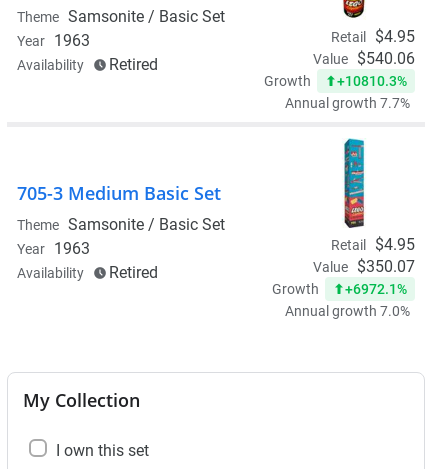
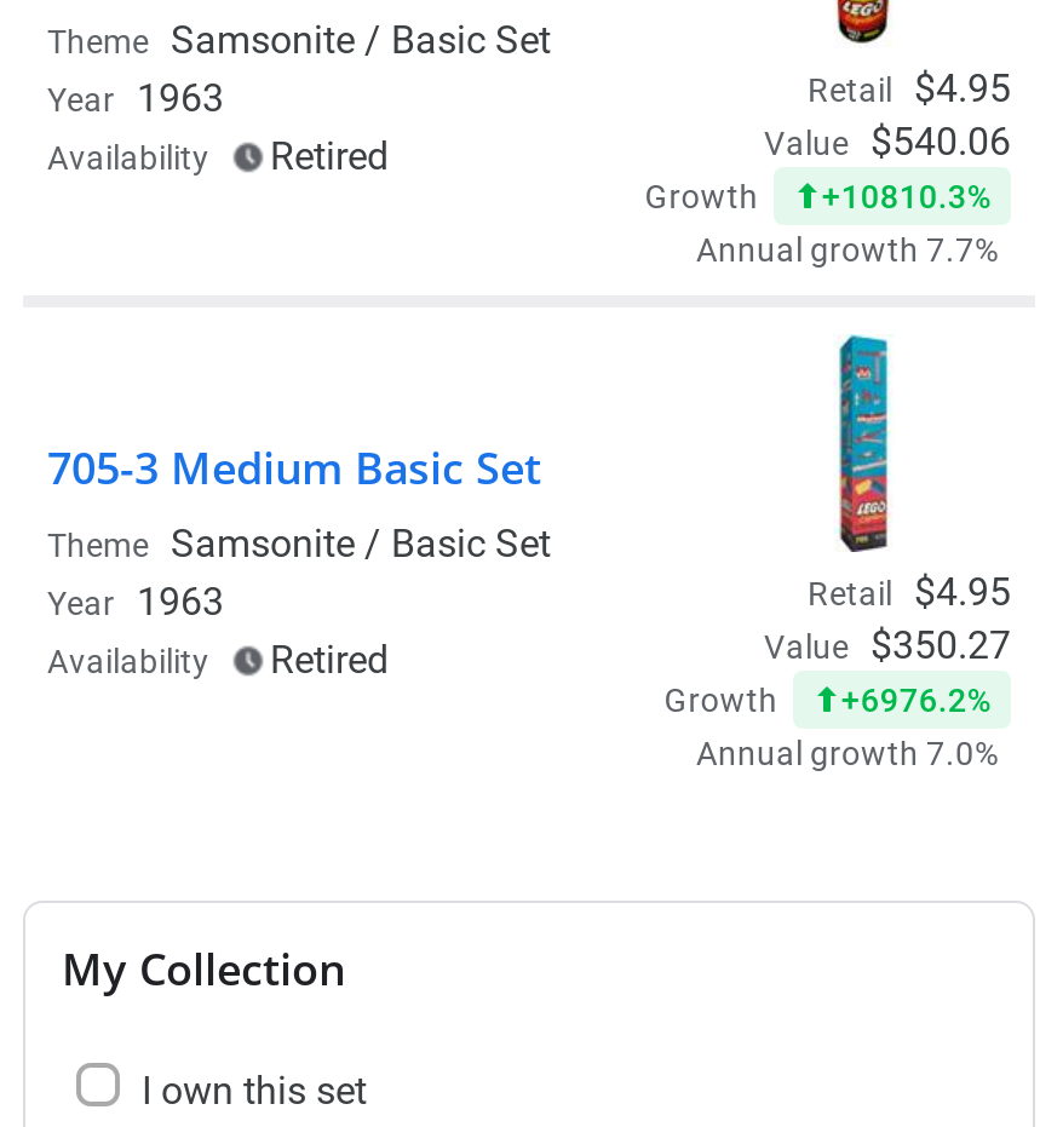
[313,257,415,276] Value $350.07 -> [764,623,1011,669] Value $350.27
[272,281,407,297] Growth +6972.1% -> [664,680,991,720] Growth +6976.2%

